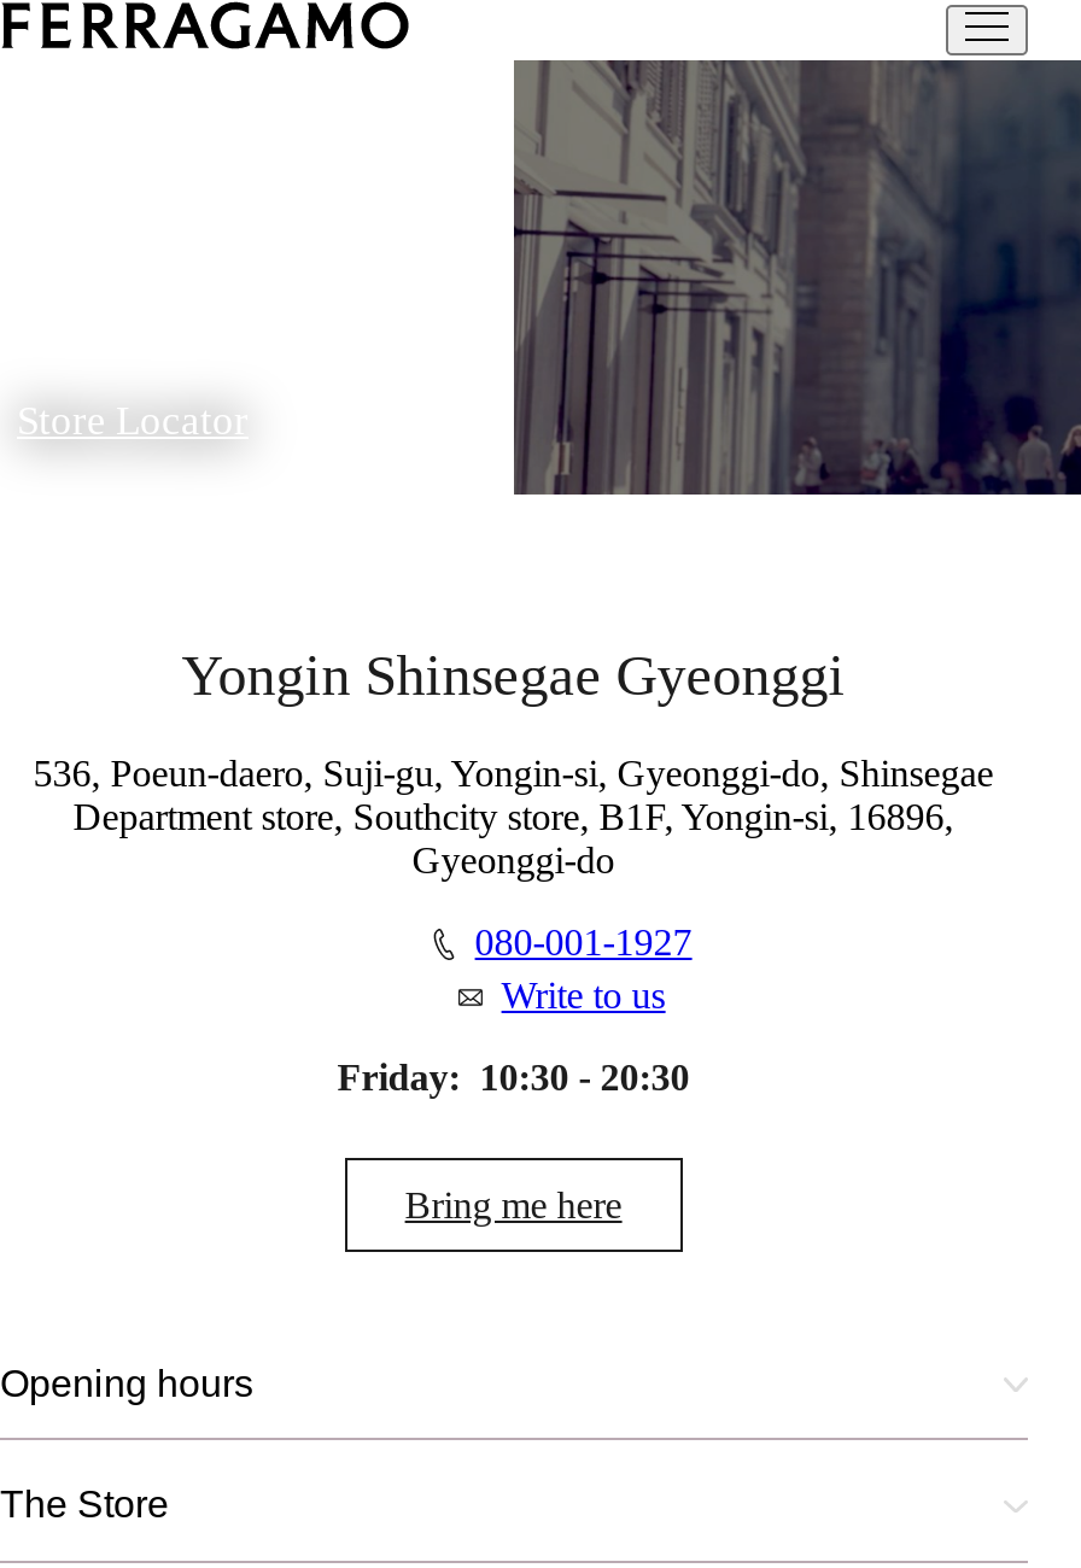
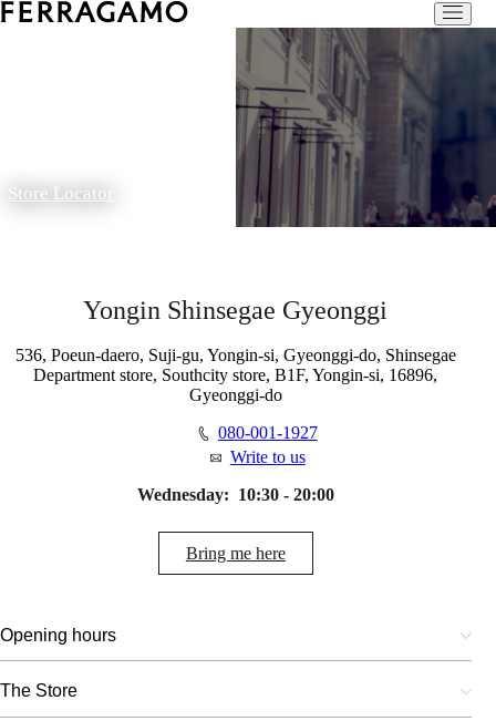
[337,1057,690,1098] Friday: 10:30 - 20:30 -> [137,485,334,504] Wednesday: 10:30 - 20:00

